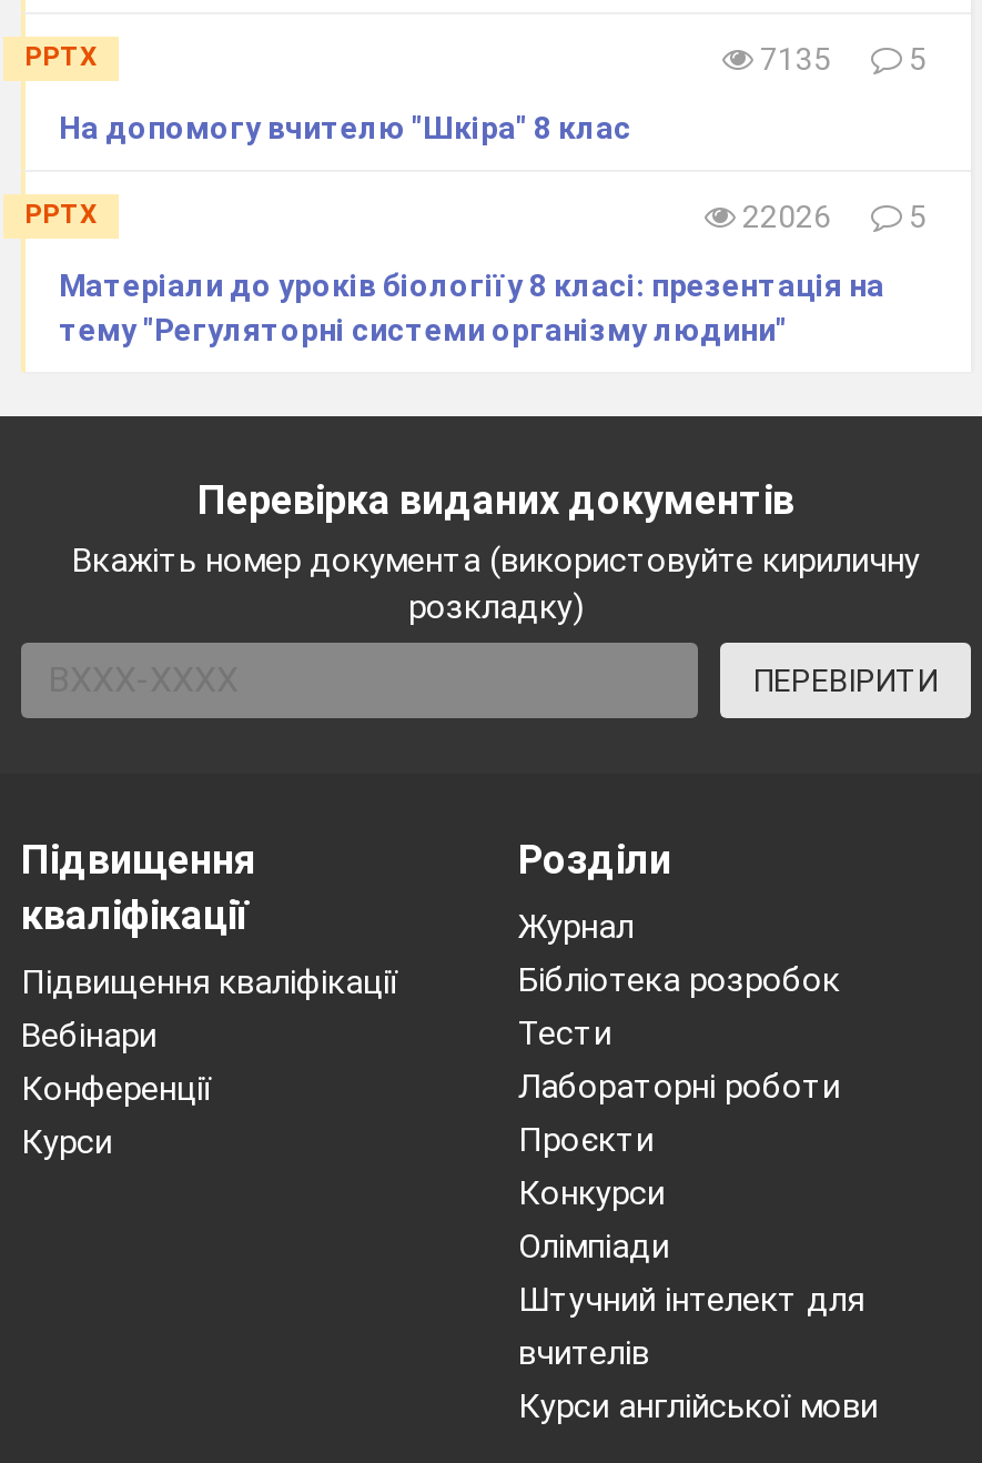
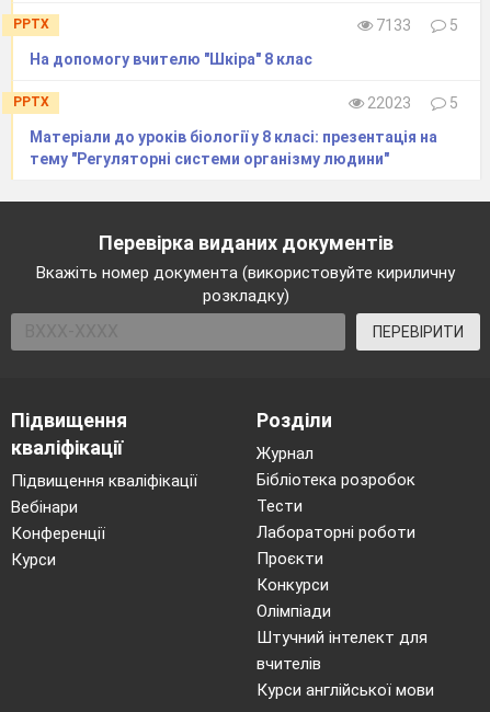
[753,40,927,75] 7135 5 -> [373,16,458,34] 7133 5
[736,197,927,233] 22026 5 -> [364,94,458,112] 22023 5

